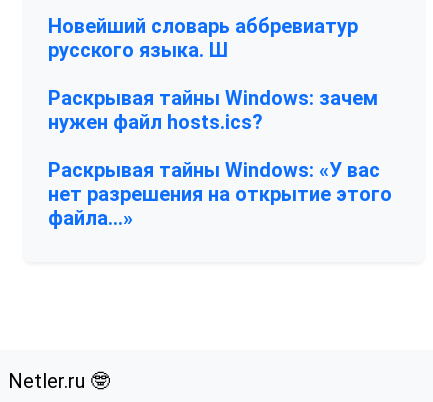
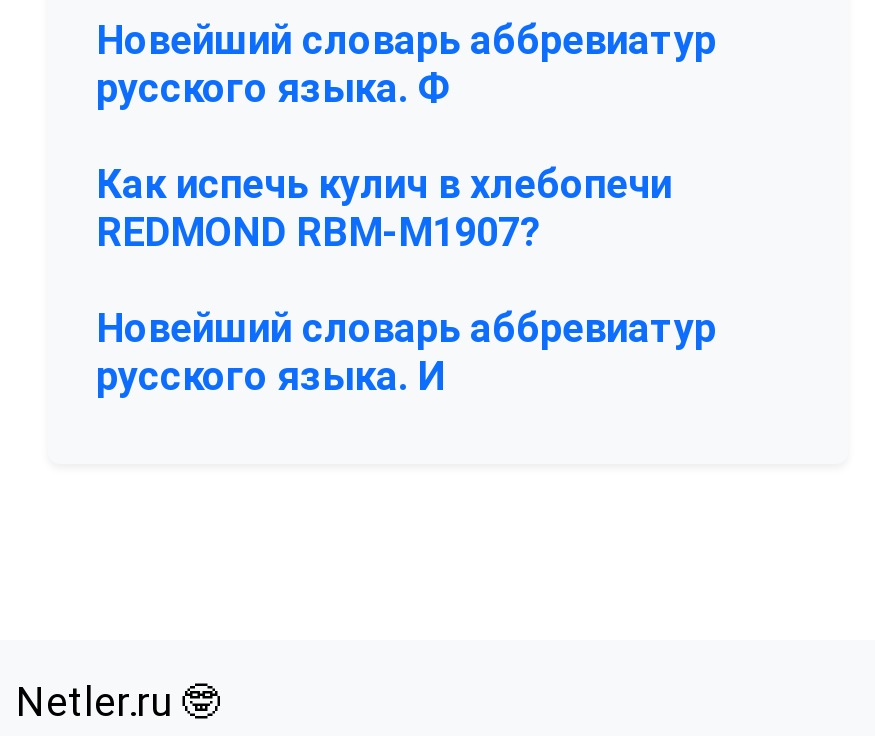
[48,38,228,62] русского языка. Ш -> [96,64,450,112] русского языка. Ф
[48,86,378,134] Раскрывая тайны Windows: зачем | нужен файл hosts.ics? -> [96,160,672,256] Как испечь кулич в хлебопечи | REDMOND RBM-M1907?
[48,158,392,230] Раскрывая тайны Windows: «У вас | нет разрешения на открытие этого | файла…» -> [96,304,716,400] Новейший словарь аббревиатур | русского языка. И

